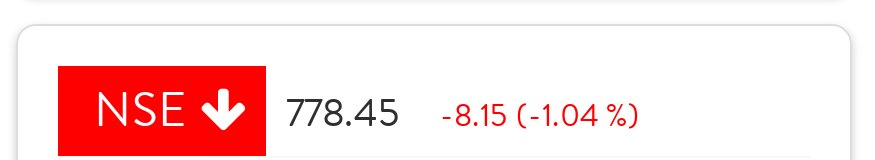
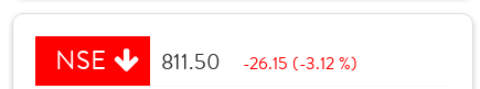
[286,82,400,142] 778.45 -> [161,45,221,78] 811.50
[440,92,640,140] -8.15 (-1.04 %) -> [243,51,358,77] -26.15 (-3.12 %)

